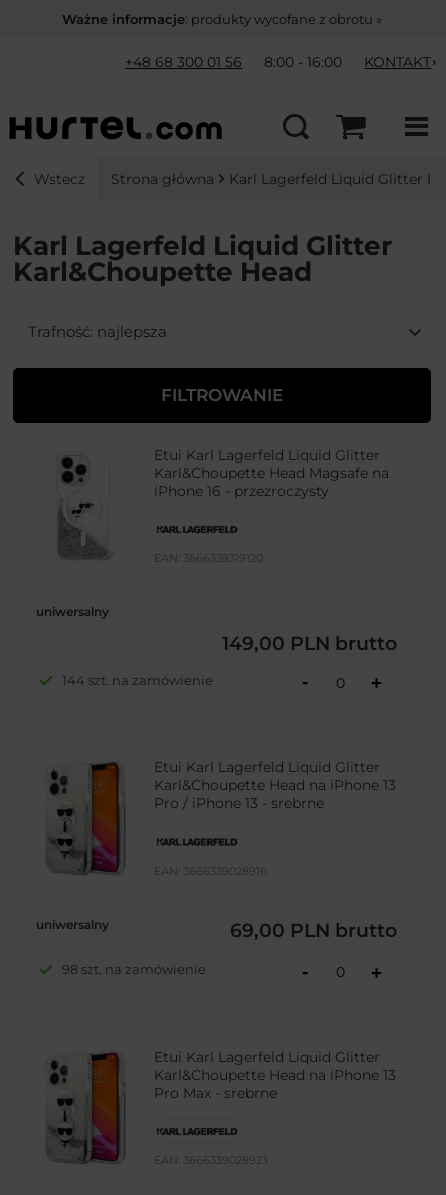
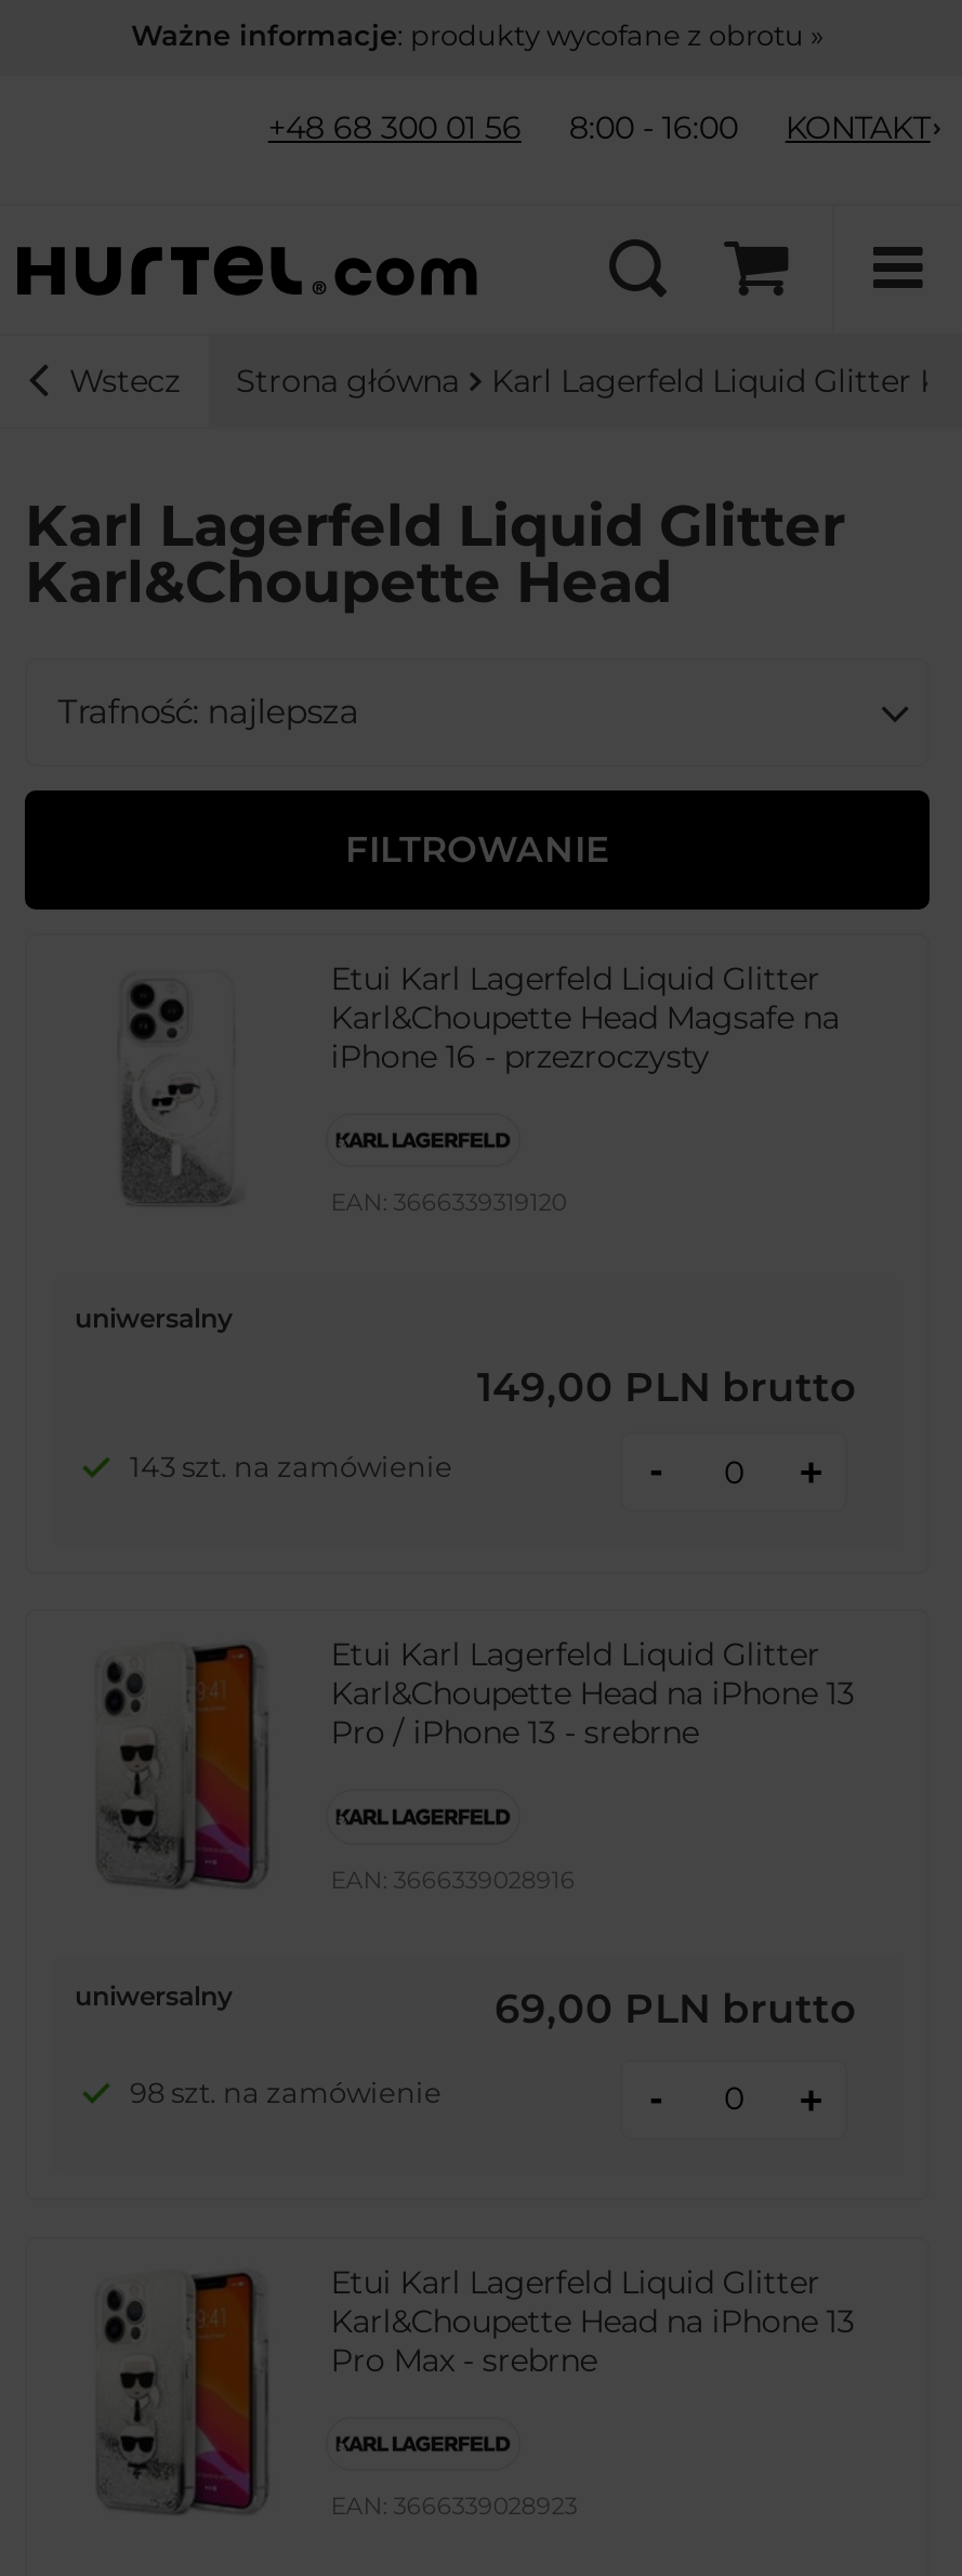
[61,672,212,688] 144 szt. na zamówienie -> [130,1449,452,1484] 143 szt. na zamówienie

